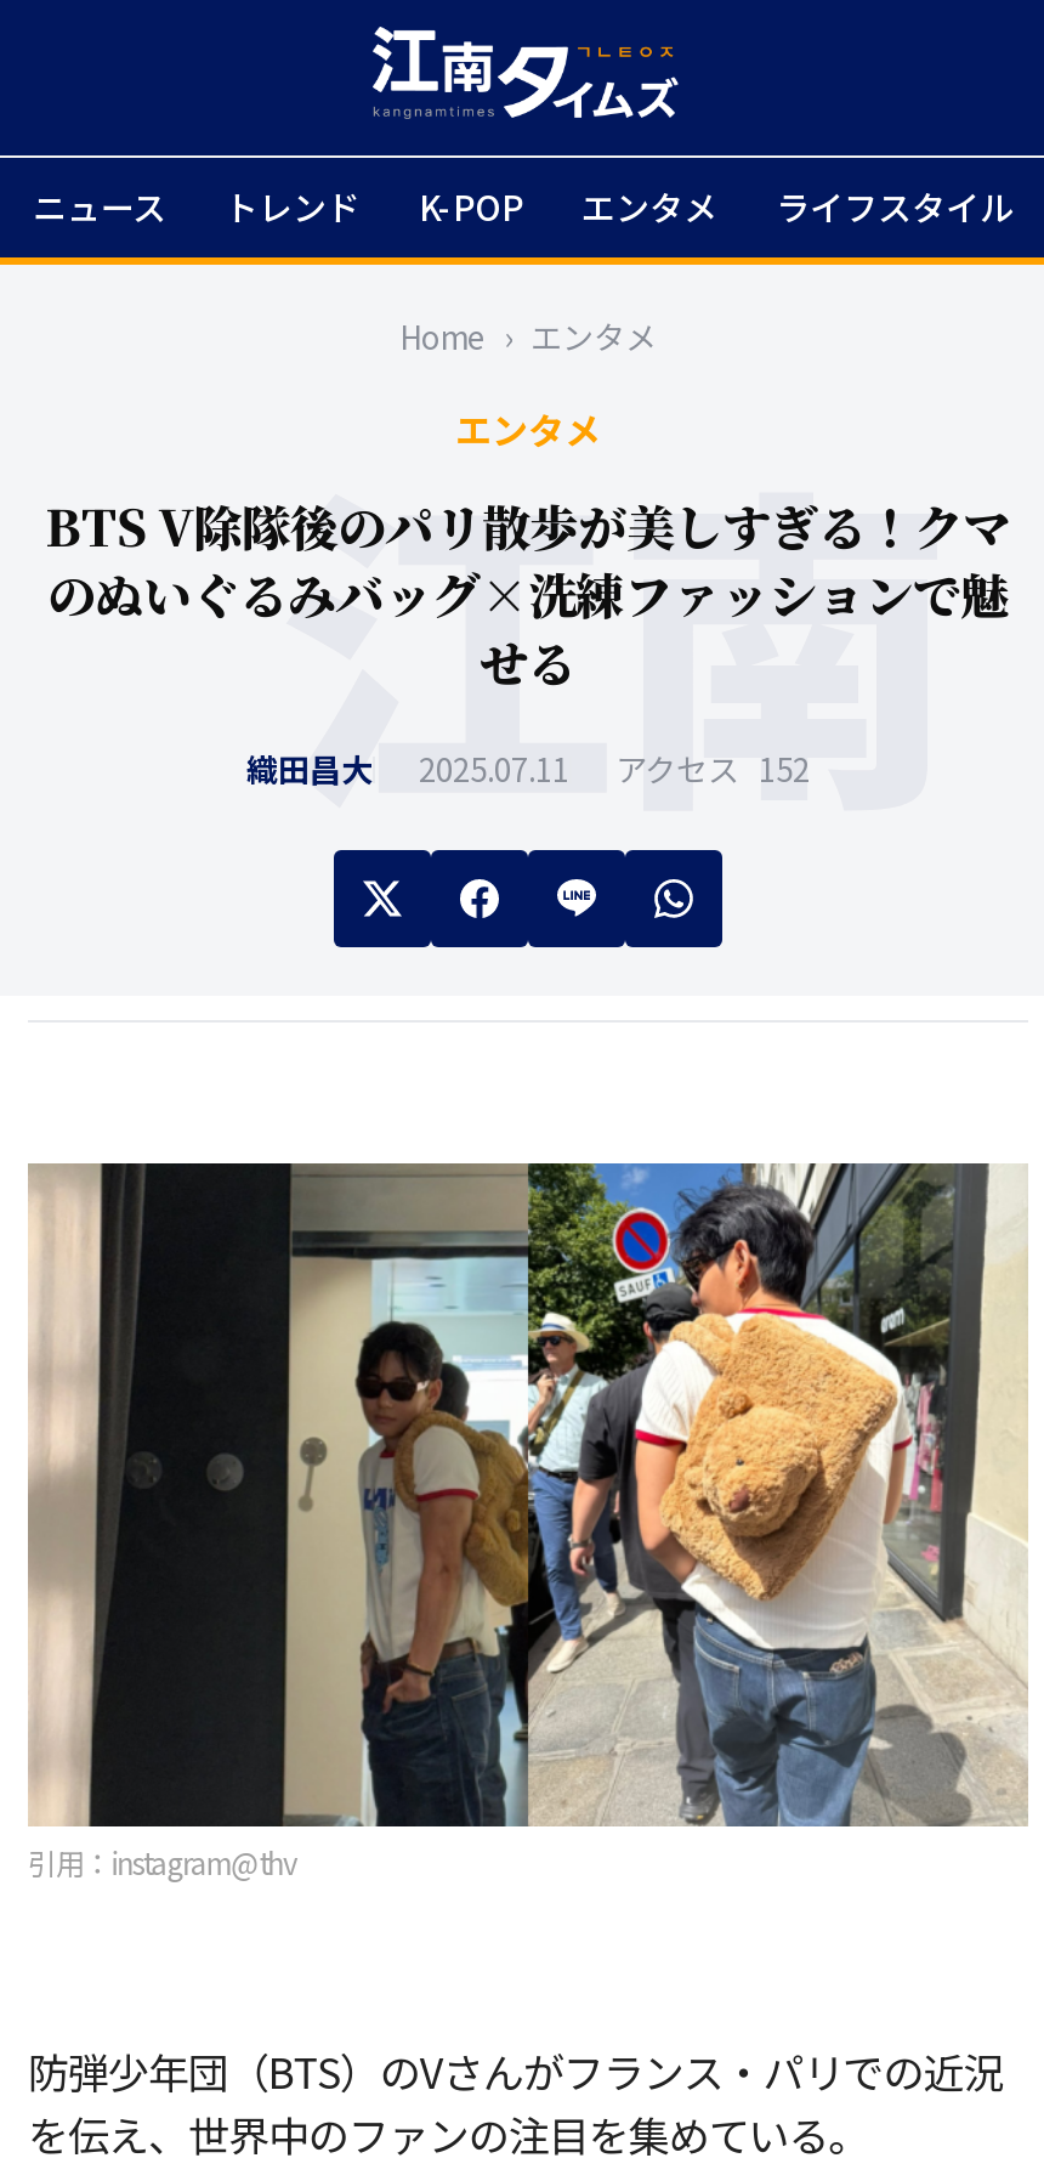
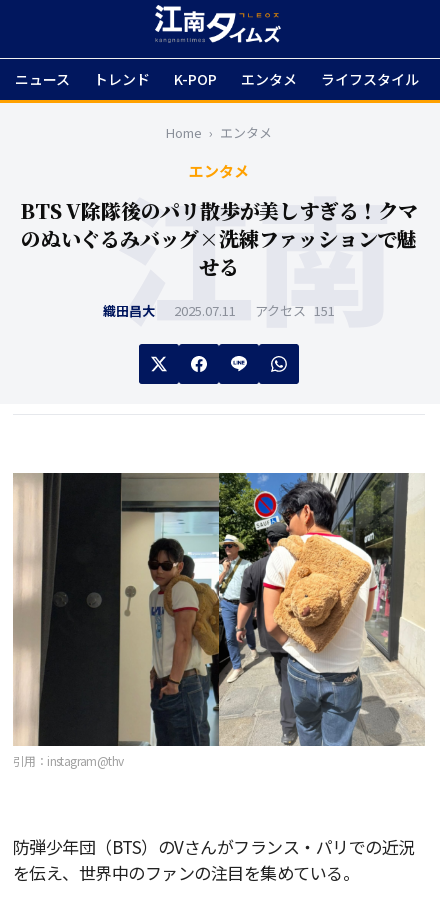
[246,746,810,792] 織田昌大 2025.07.11 アクセス 152 -> [103,301,335,320] 織田昌大 2025.07.11 アクセス 151

